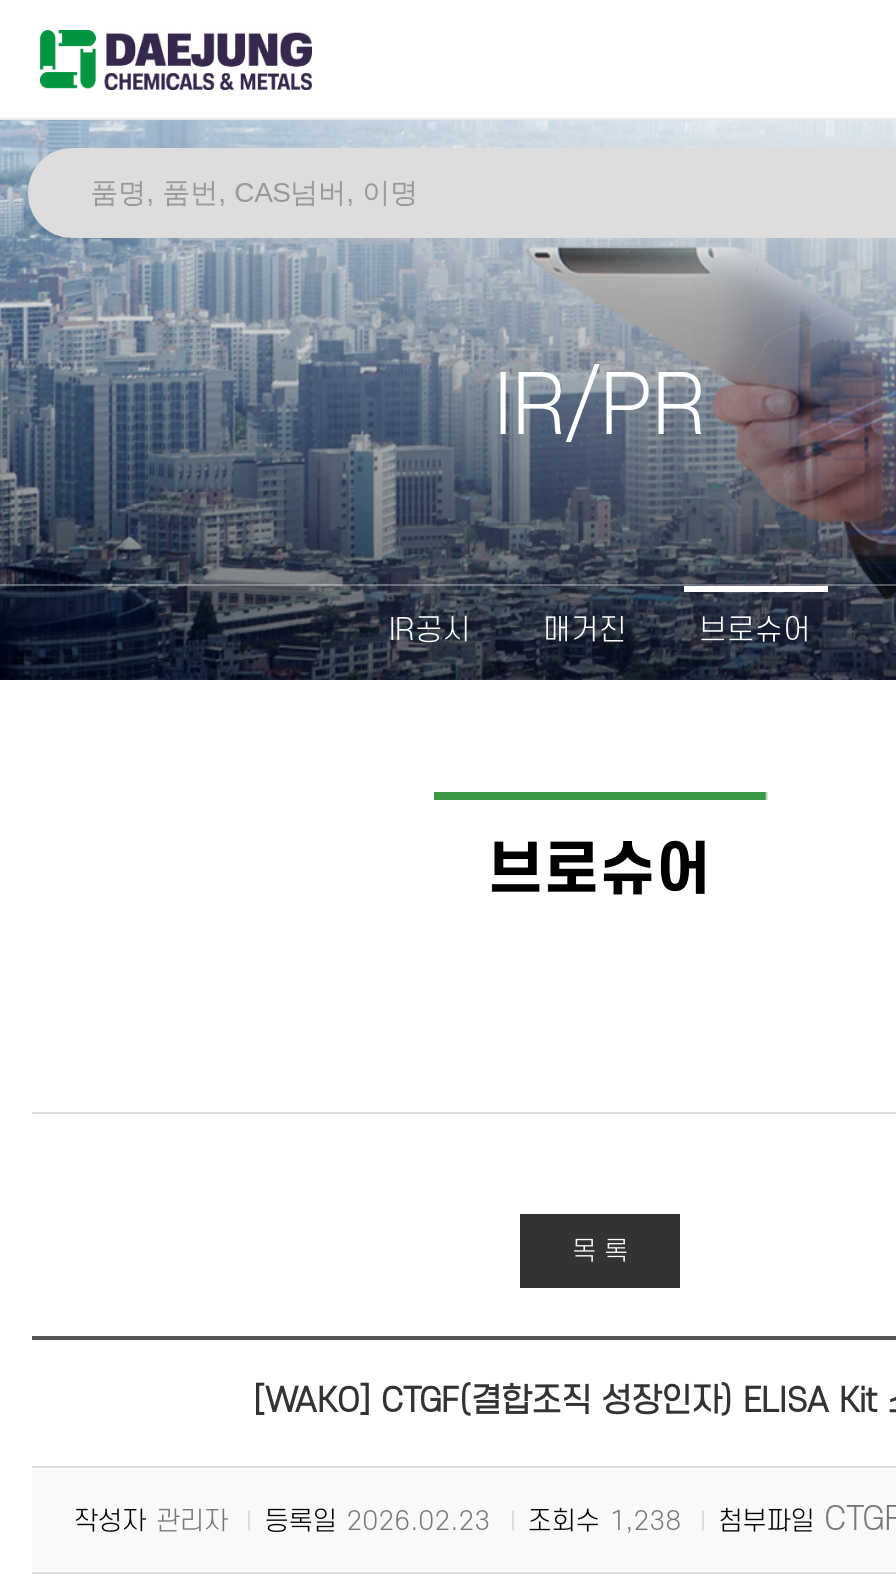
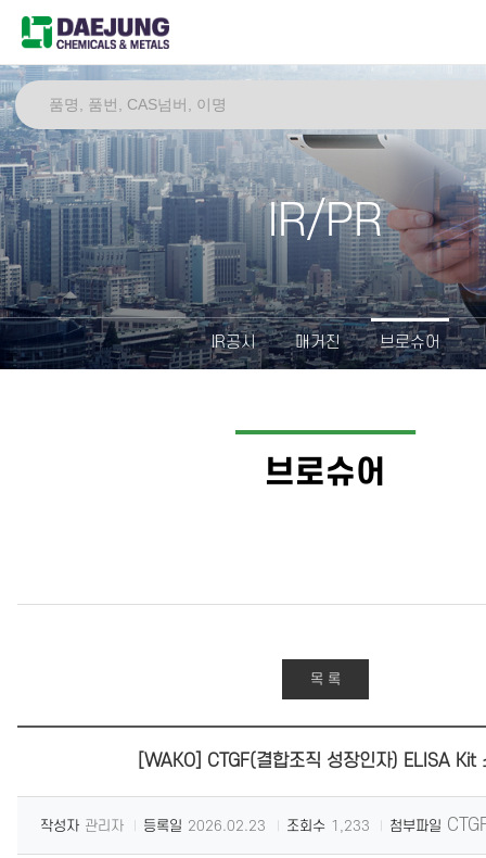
[527,1506,681,1536] 조회수 1,238 -> [286,818,370,834] 조회수 1,233

